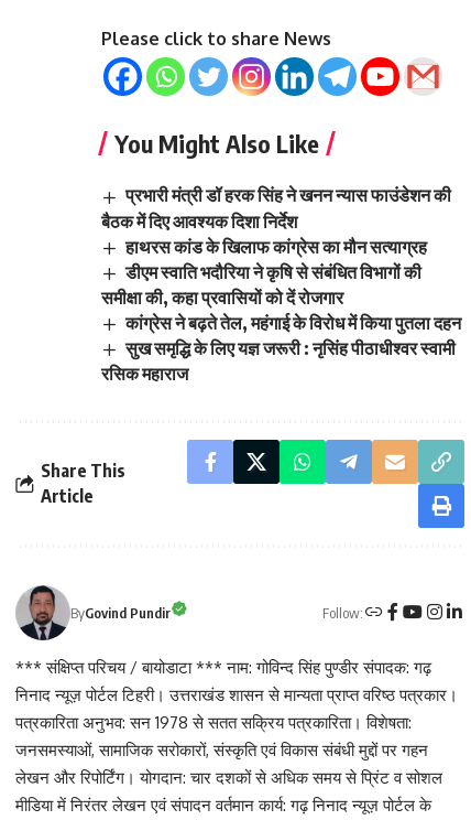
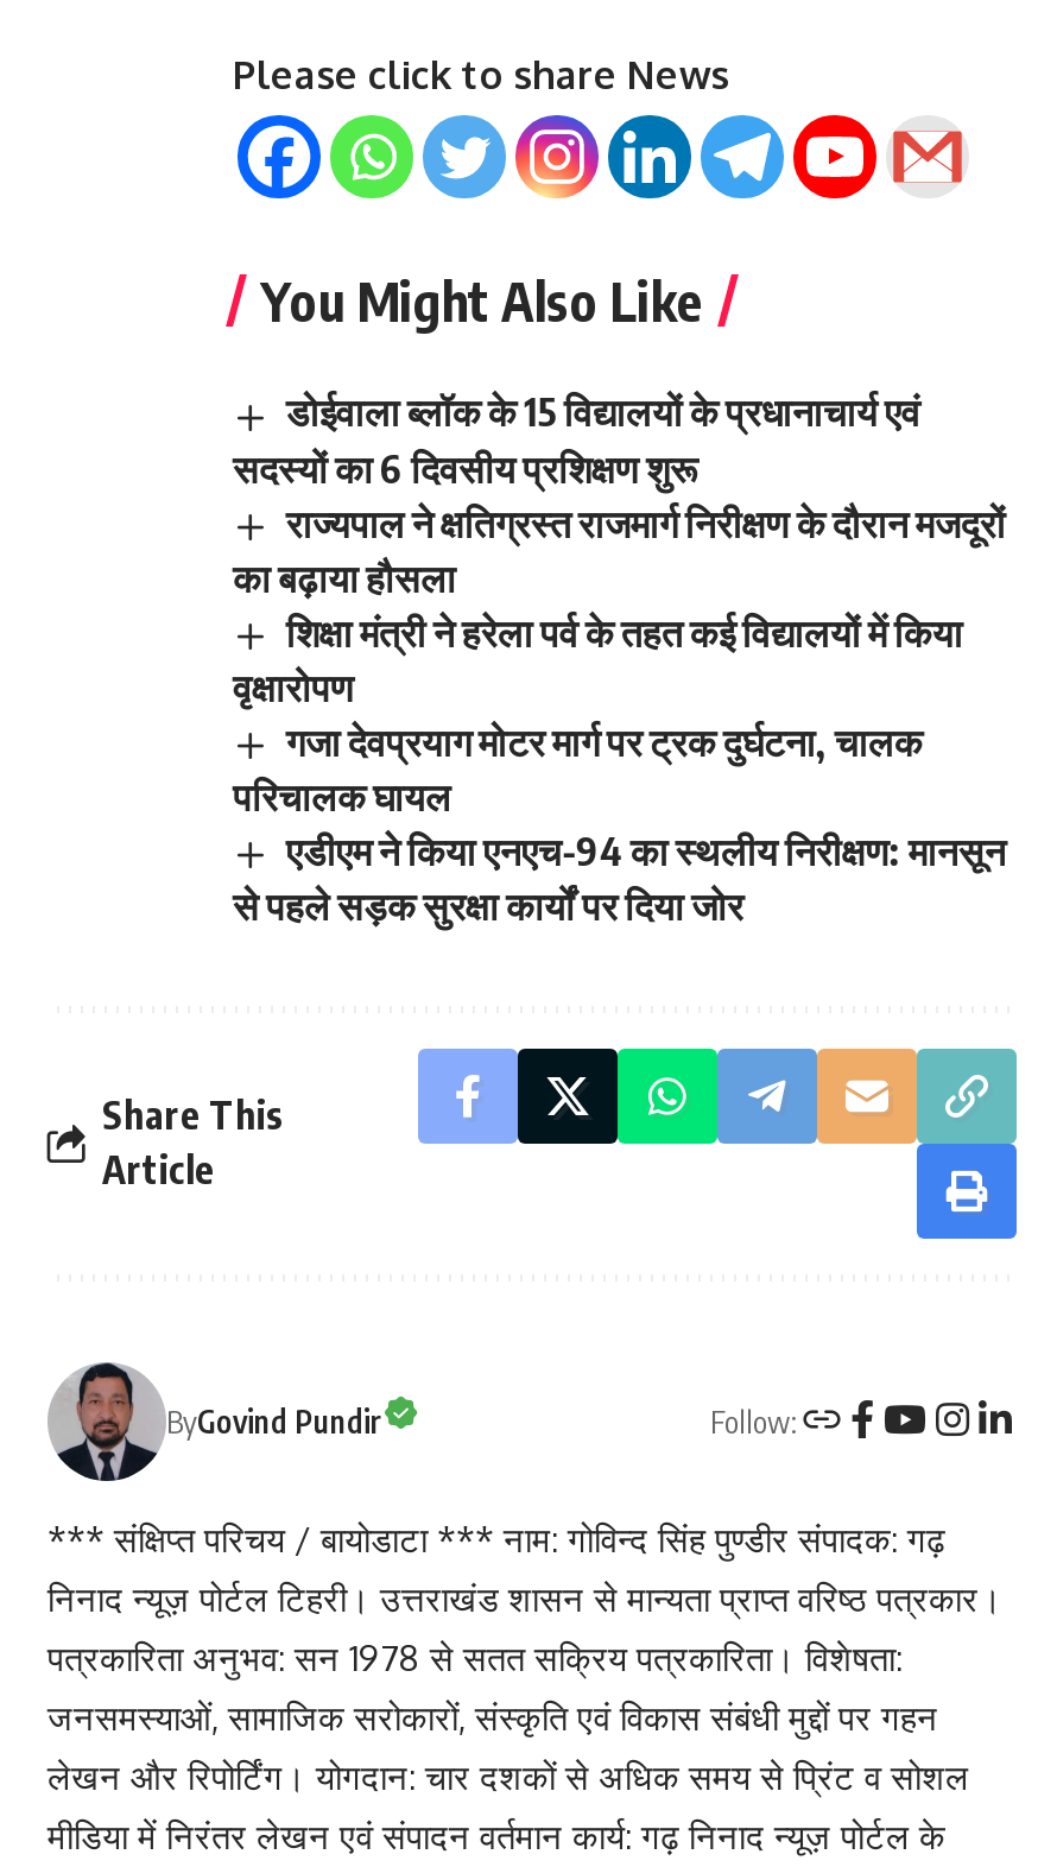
[101,184,462,385] प्रभारी मंत्री डॉ हरक सिंह ने खनन न्यास फाउंडेशन की | बैठक में दिए आवश्यक दिशा निर्देश | हाथरस कांड के खिलाफ कांग्रेस का मौन सत्याग्रह | डीएम स्वाति भदौरिया ने कृषि से संबंधित विभागों की | समीक्षा की, कहा प्रवासियों को दें रोजगार | कांग्रेस ने बढ़ते तेल, महंगाई के विरोध में किया पुतला दहन | सुख समृद्धि के लिए यज्ञ जरूरी : नृसिंह पीठाधीश्वर स्वामी | रसिक महाराज -> [233,389,1006,930] डोईवाला ब्लॉक के 15 विद्यालयों के प्रधानाचार्य एवं | सदस्यों का 6 दिवसीय प्रशिक्षण शुरू | राज्यपाल ने क्षतिग्रस्त राजमार्ग निरीक्षण के दौरान मजदूरों | का बढ़ाया हौसला | शिक्षा मंत्री ने हरेला पर्व के तहत कई विद्यालयों में किया | वृक्षारोपण | गजा देवप्रयाग मोटर मार्ग पर ट्रक दुर्घटना, चालक | परिचालक घायल | एडीएम ने किया एनएच-94 का स्थलीय निरीक्षण: मानसून | से पहले सड़क सुरक्षा कार्यों पर दिया जोर

